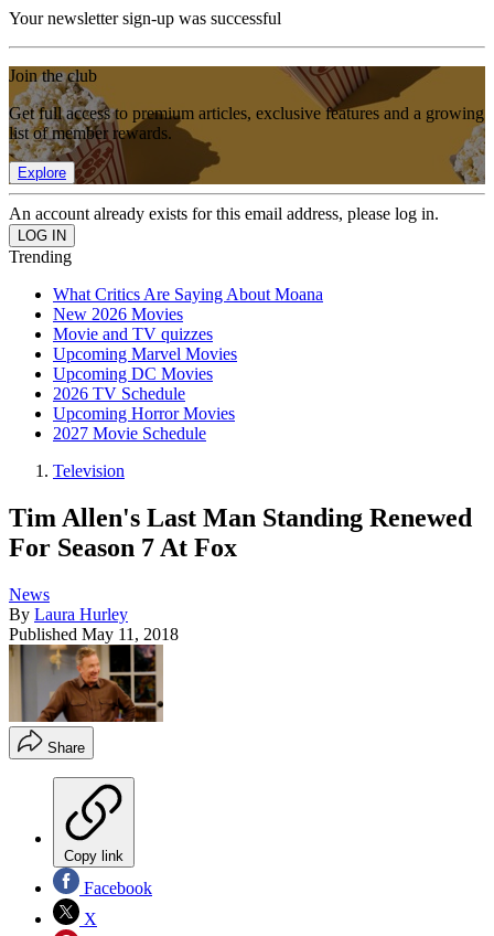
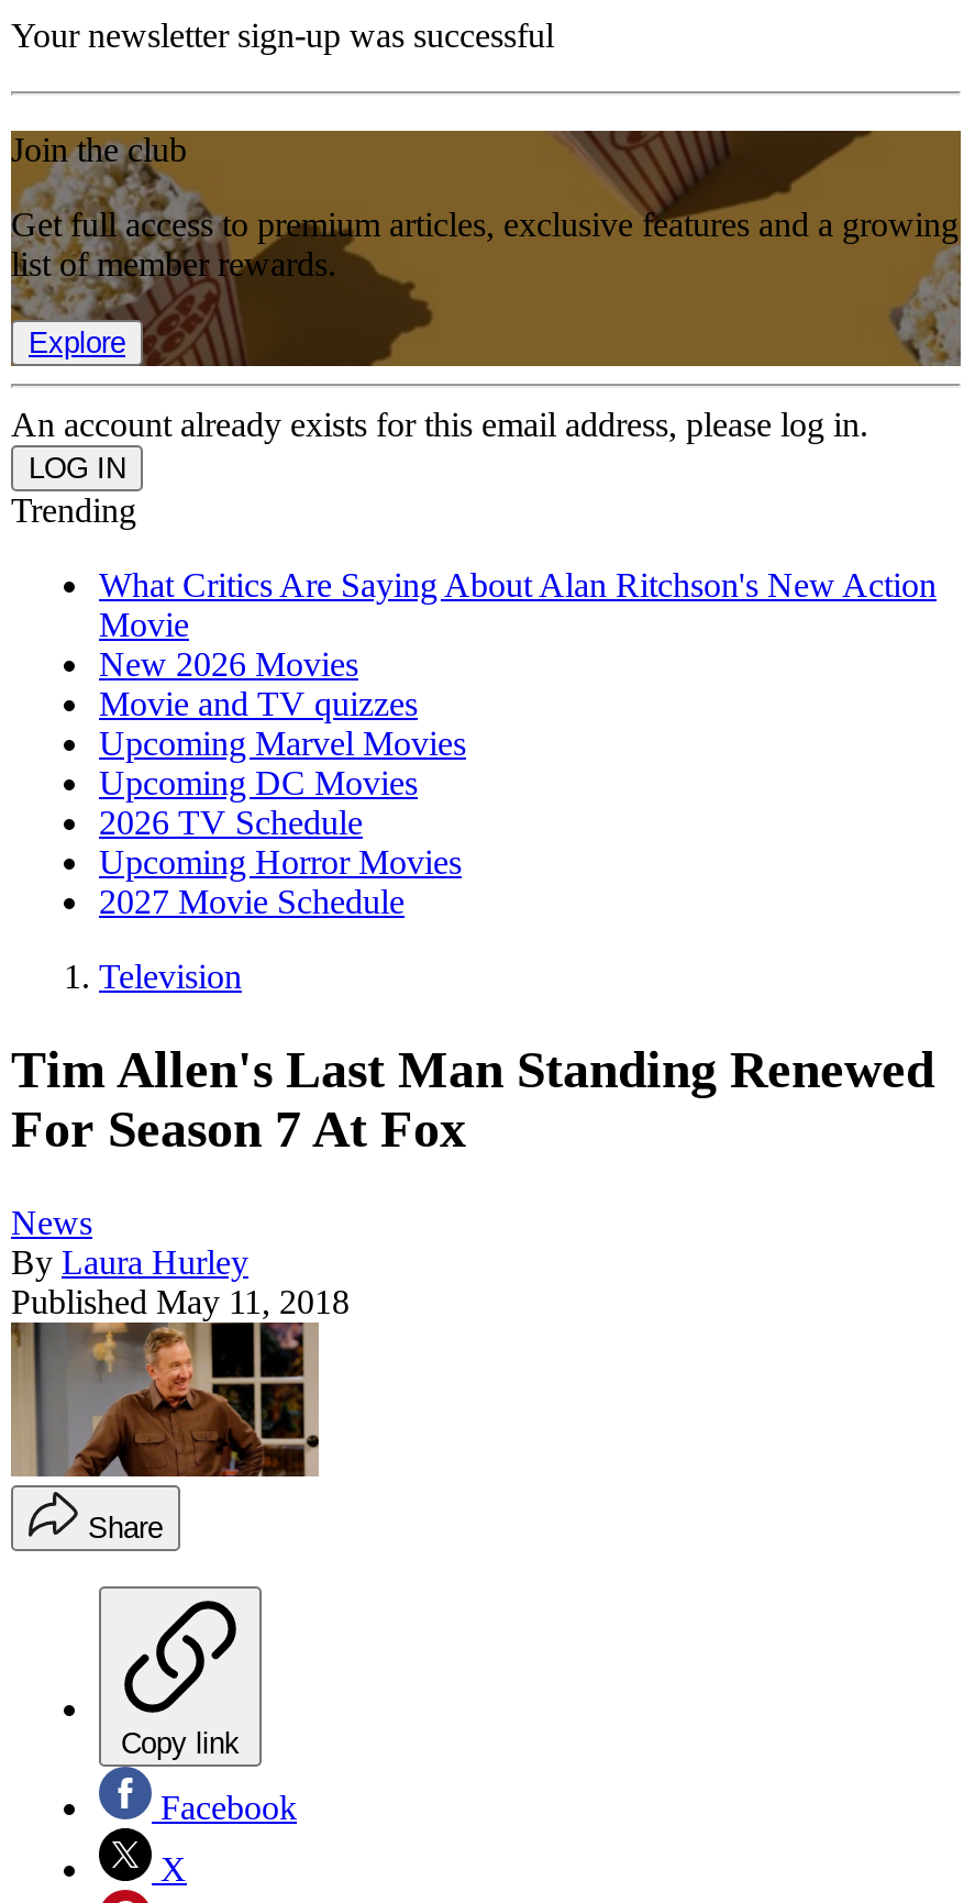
[53,285,323,304] What Critics Are Saying About Moana -> [99,567,937,644] What Critics Are Saying About Alan Ritchson's New Action | Movie

